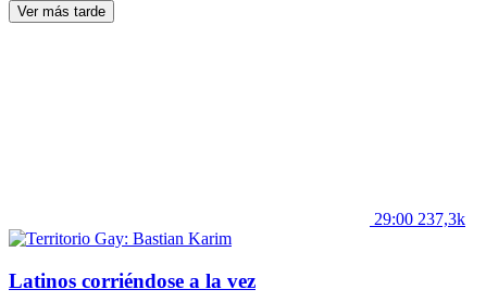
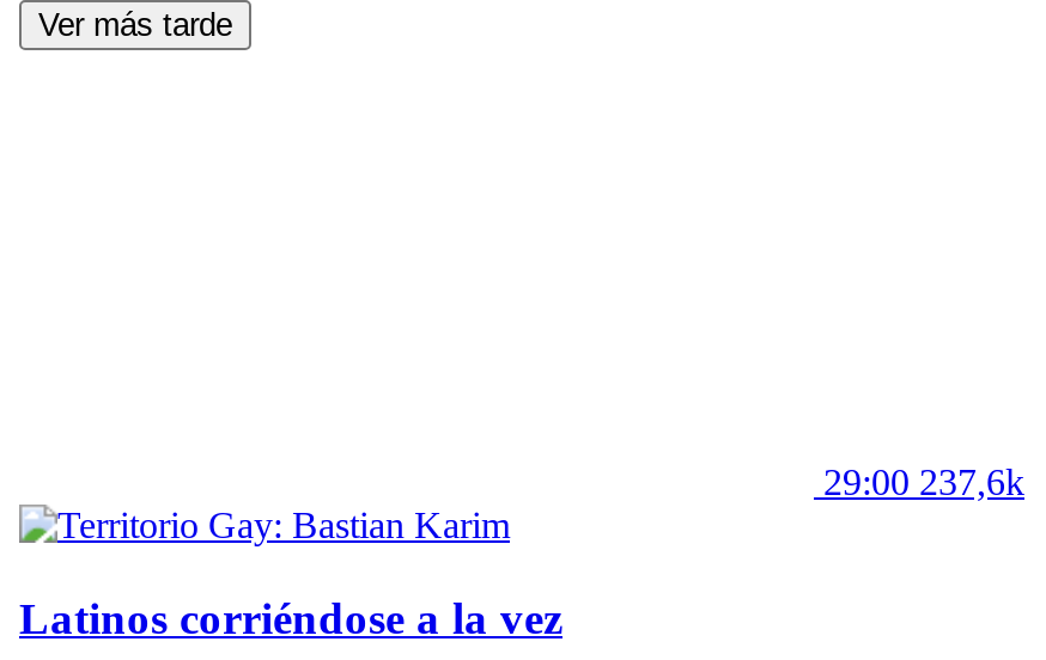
[374,210,465,228] 29:00 237,3k -> [823,461,1024,502] 29:00 237,6k

